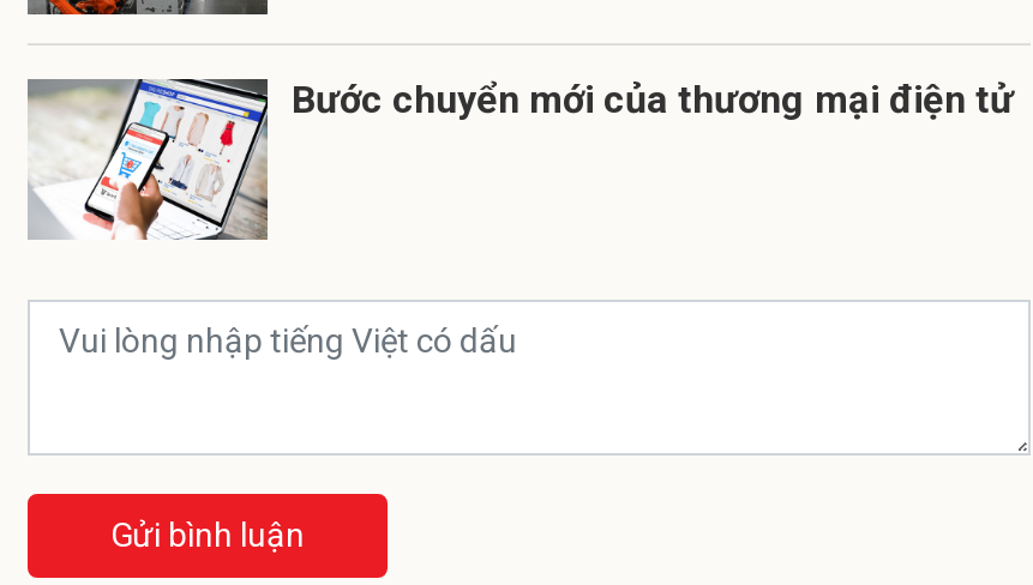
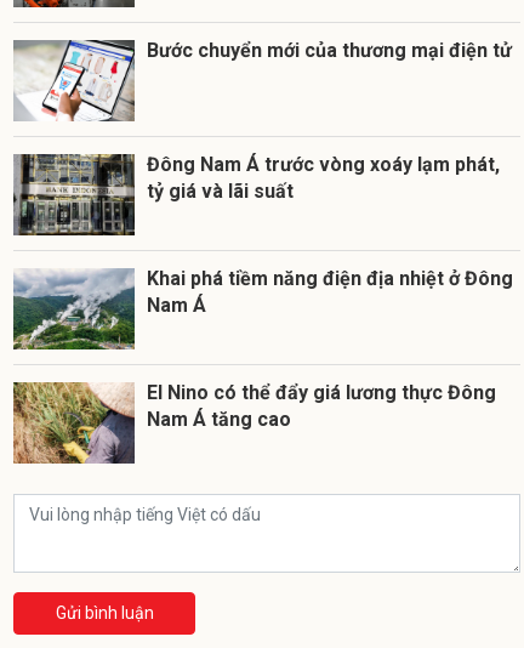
none -> [12,250,513,351] [image] | Khai phá tiềm năng điện địa nhiệt ở Đông | Nam Á
none -> [12,381,496,465] [image] | El Nino có thể đẩy giá lương thực Đông | Nam Á tăng cao
none -> [13,153,500,237] [image] | Đông Nam Á trước vòng xoáy lạm phát, | tỷ giá và lãi suất

